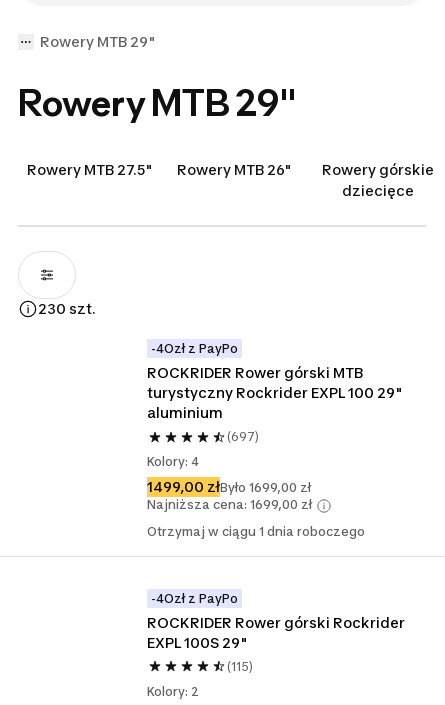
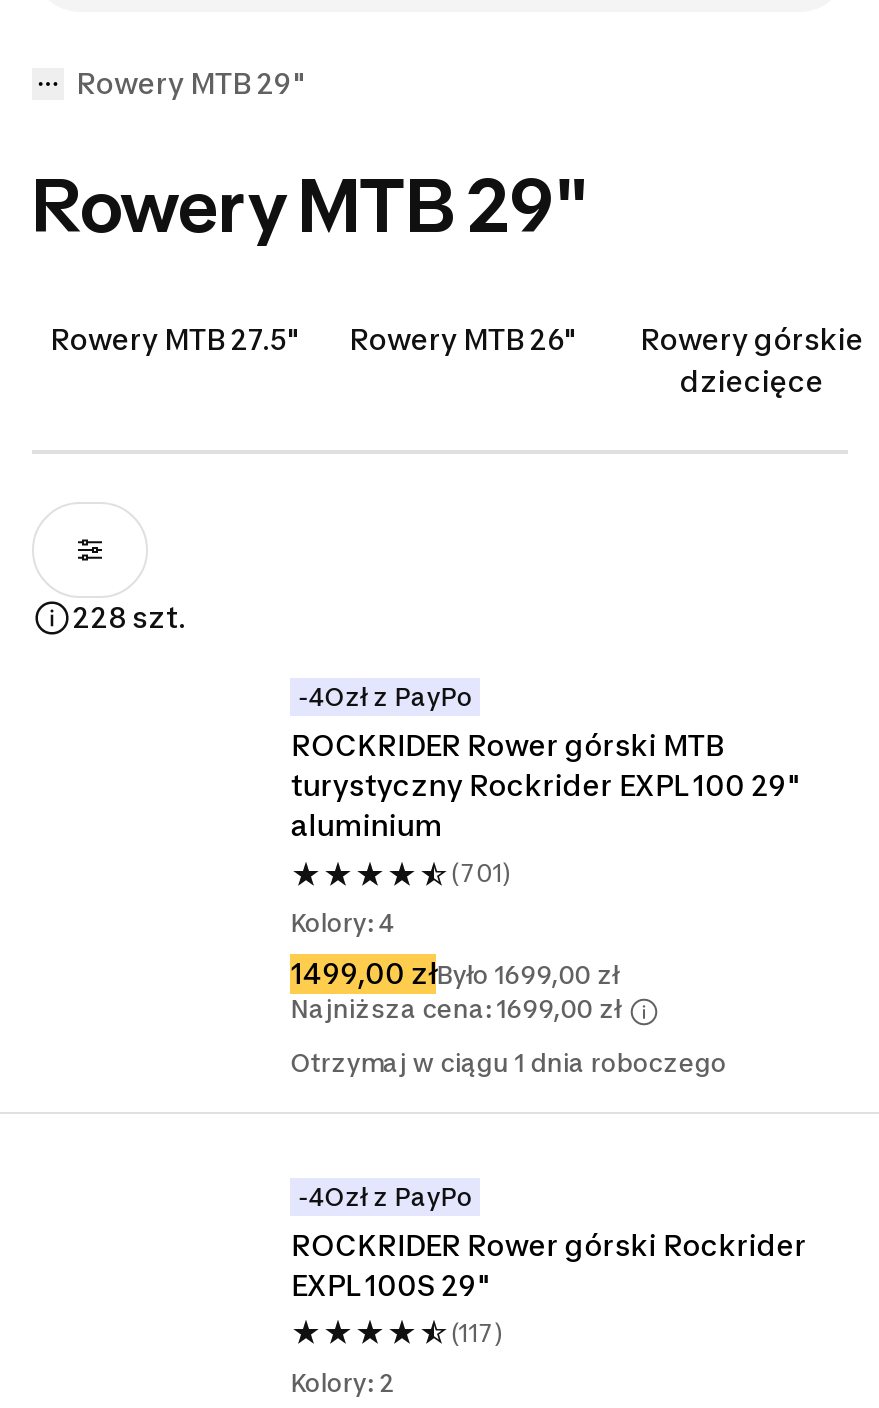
[38,300,96,317] 230 szt. -> [72,600,186,634] 228 szt.
[227,429,259,444] (697) -> [451,858,511,888] (701)
[227,659,253,674] (115) -> [451,1318,503,1348] (117)

